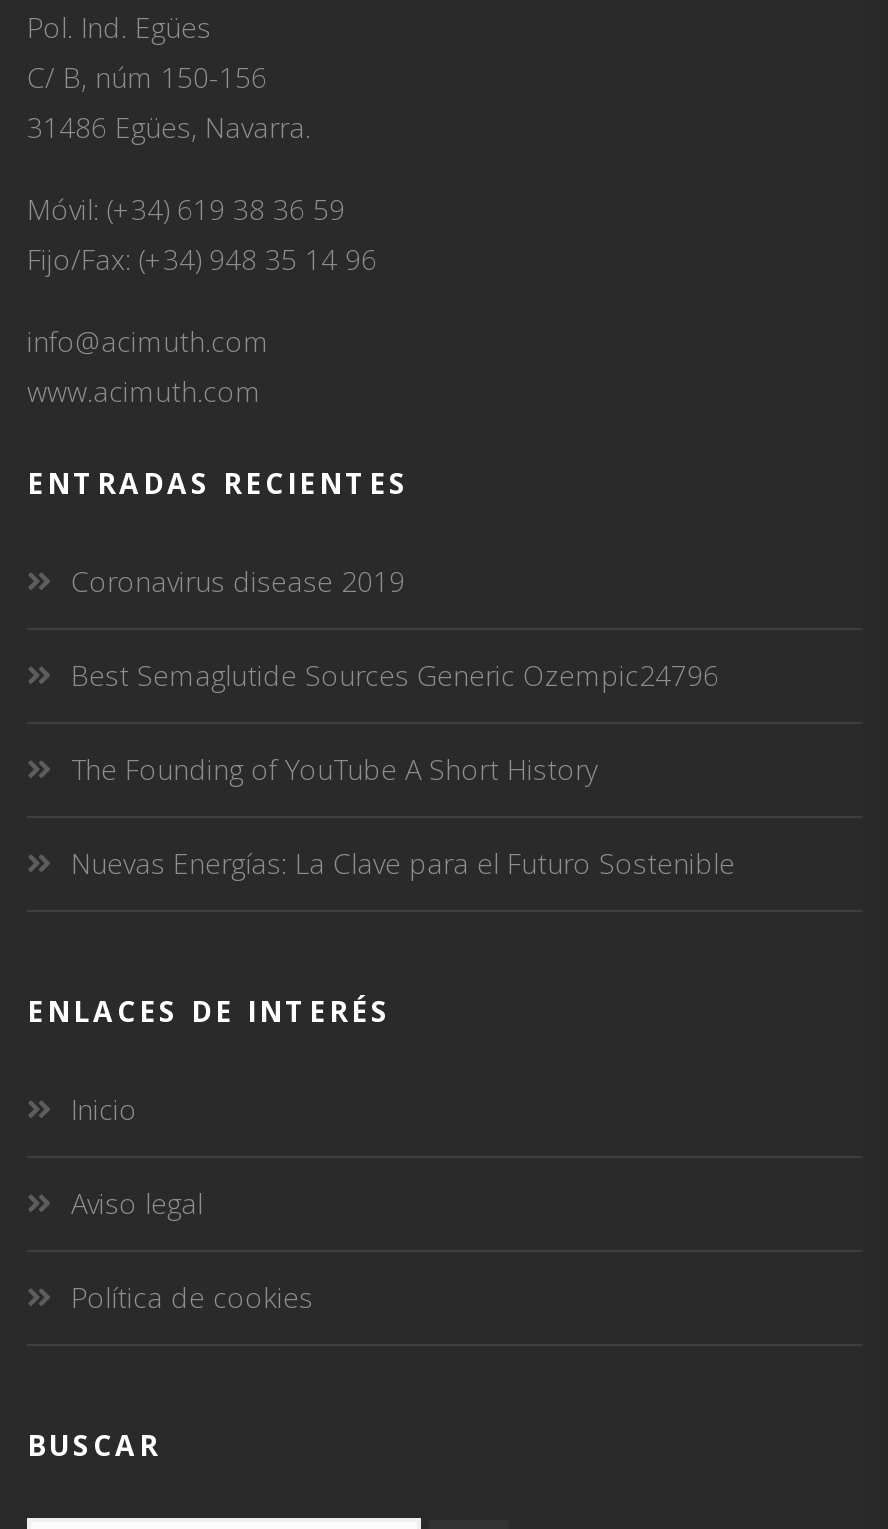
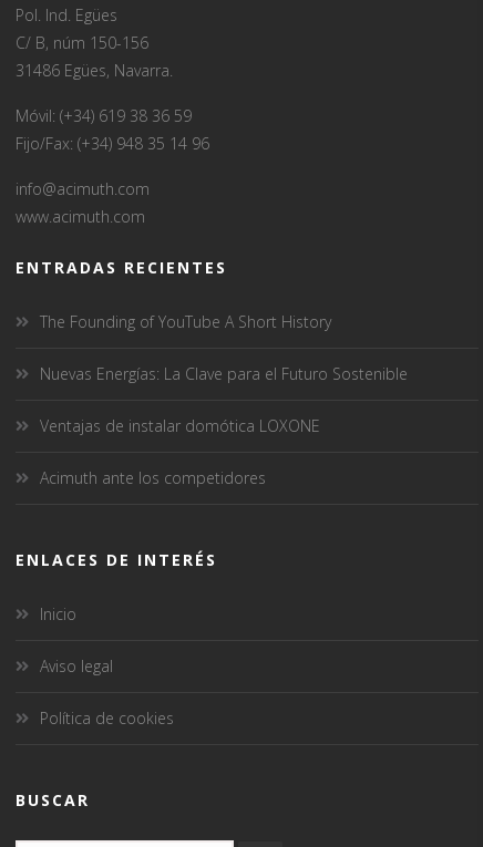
[71,561,719,693] Coronavirus disease 2019 | Best Semaglutide Sources Generic Ozempic24796 -> none
moved [71,749,735,881] -> [40,311,408,384]: The Founding of YouTube A Short History | Nuevas Energías: La Clave para el Futuro Sostenible
none -> [40,415,320,488] Ventajas de instalar domótica LOXONE | Acimuth ante los competidores

